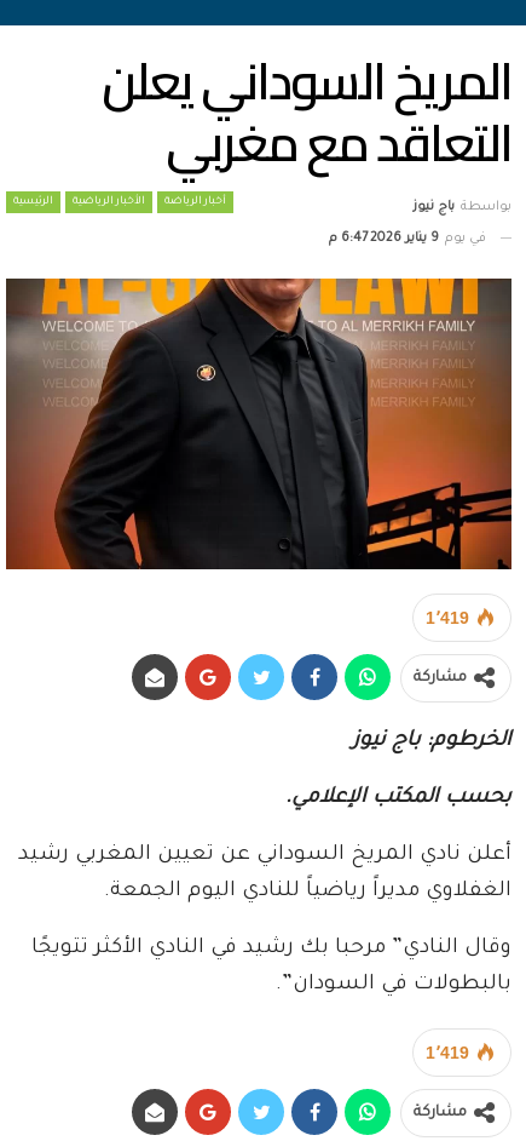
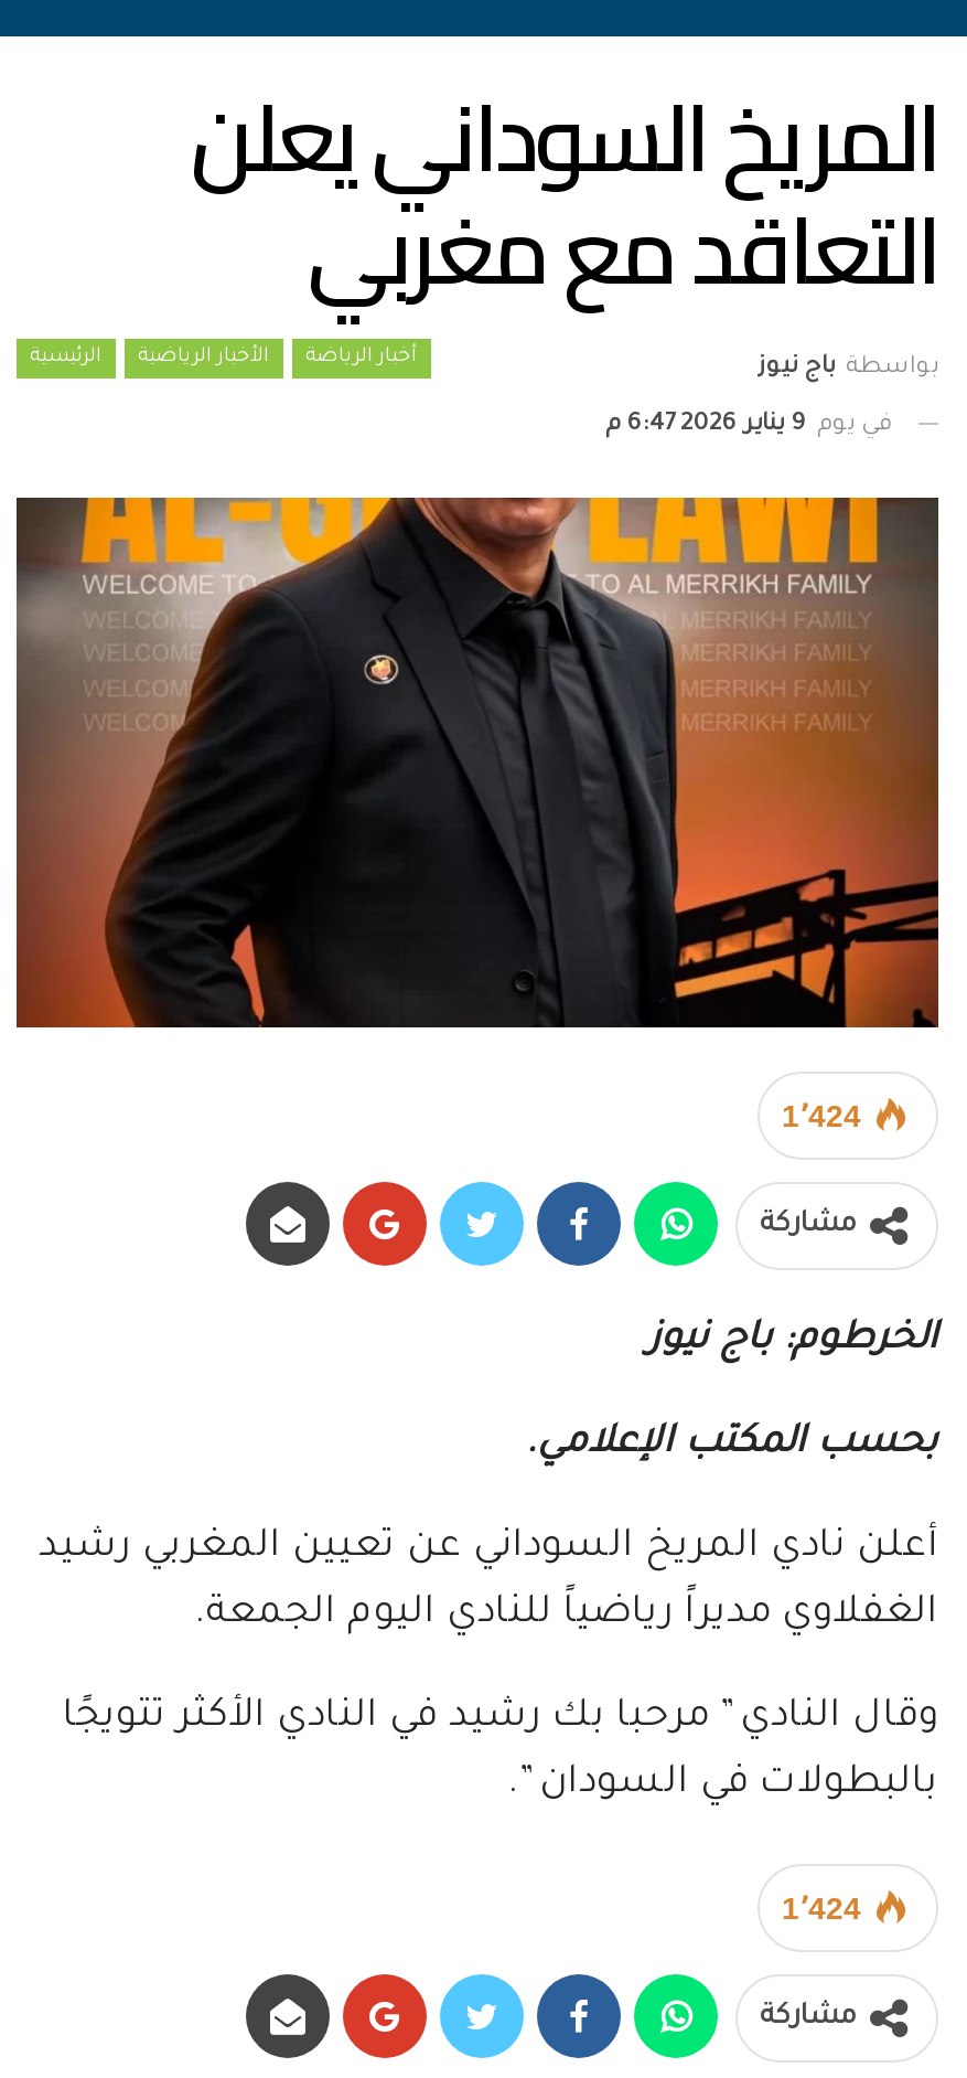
[426,608,469,628] 1٬419 -> [782,1098,861,1134] 1٬424
[426,1043,469,1062] 1٬419 -> [782,1891,861,1926] 1٬424

